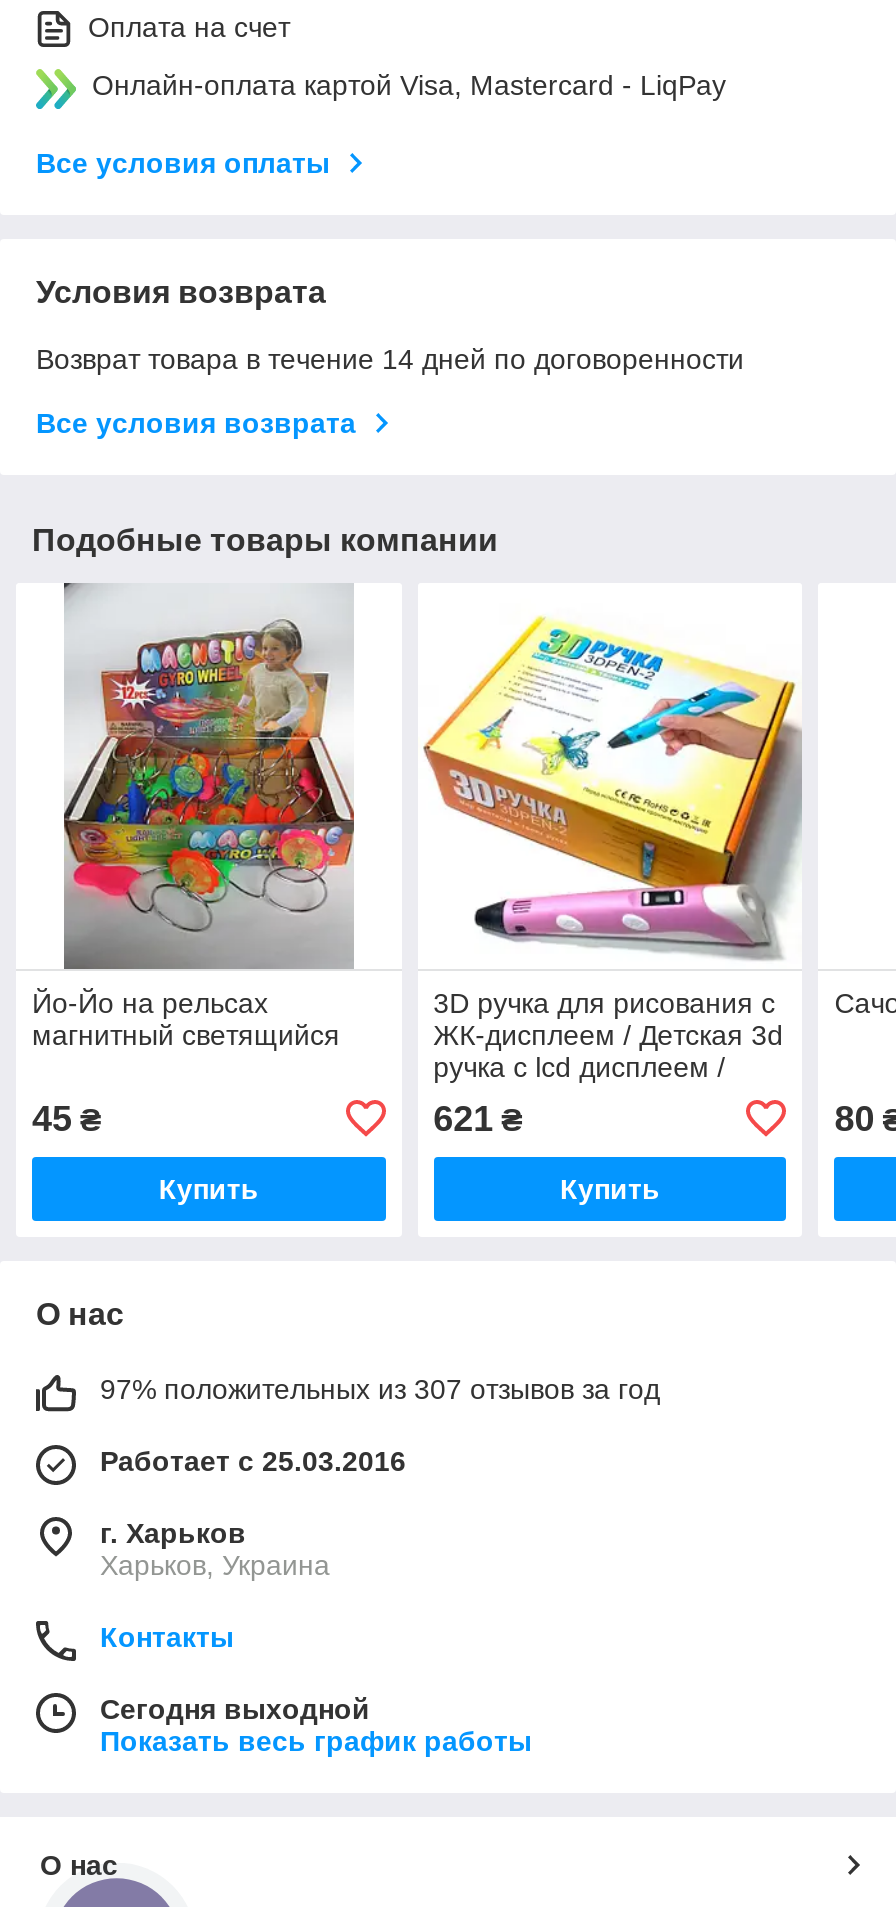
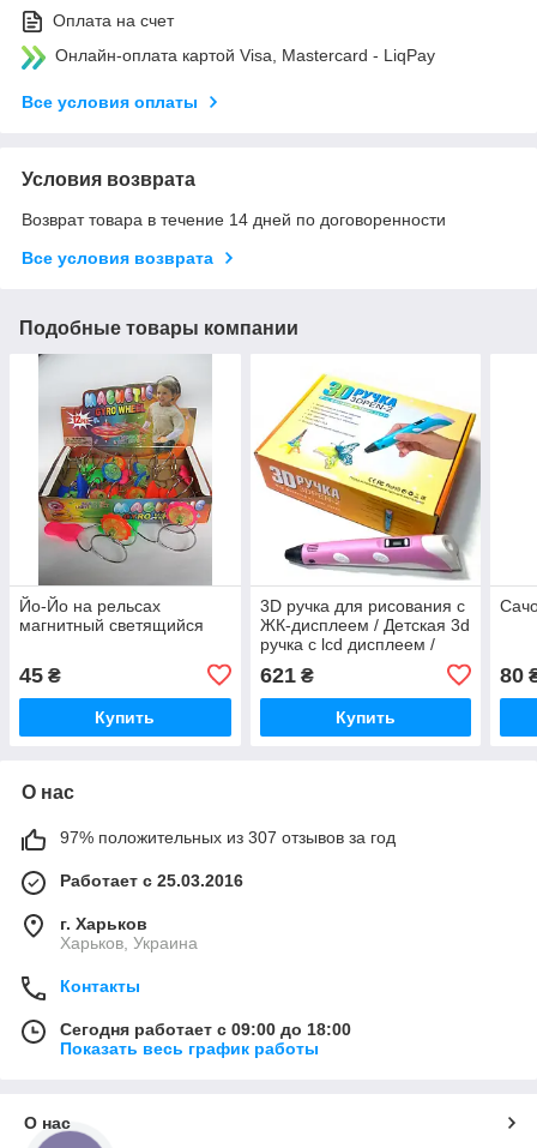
[100,1693,370,1725] Сегодня выходной -> [60,1019,351,1039] Сегодня работает с 09:00 до 18:00

